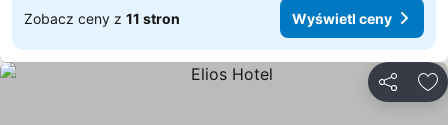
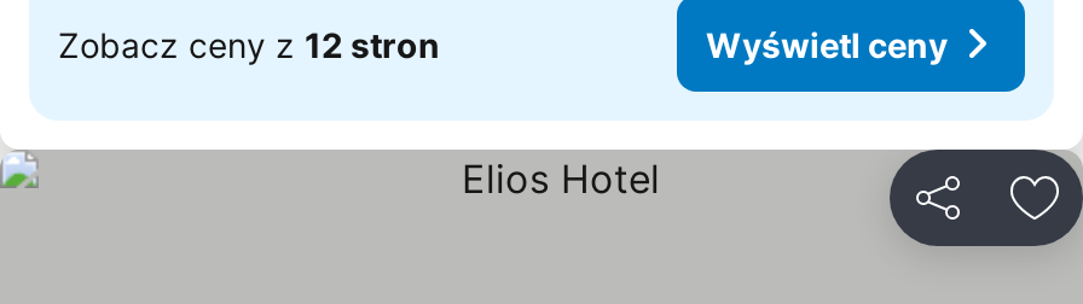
[24,9,180,26] Zobacz ceny z 11 stron -> [58,23,440,64] Zobacz ceny z 12 stron

